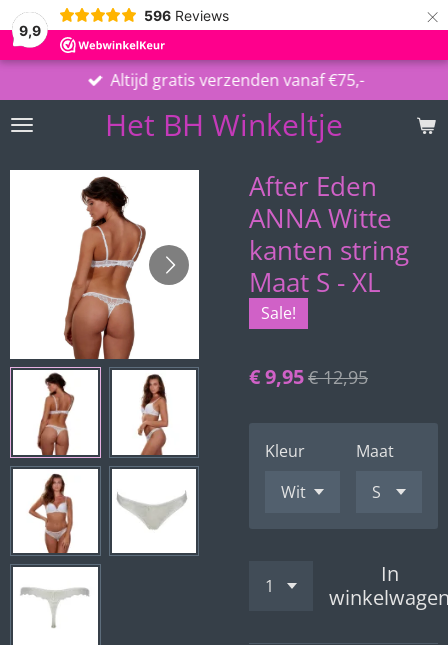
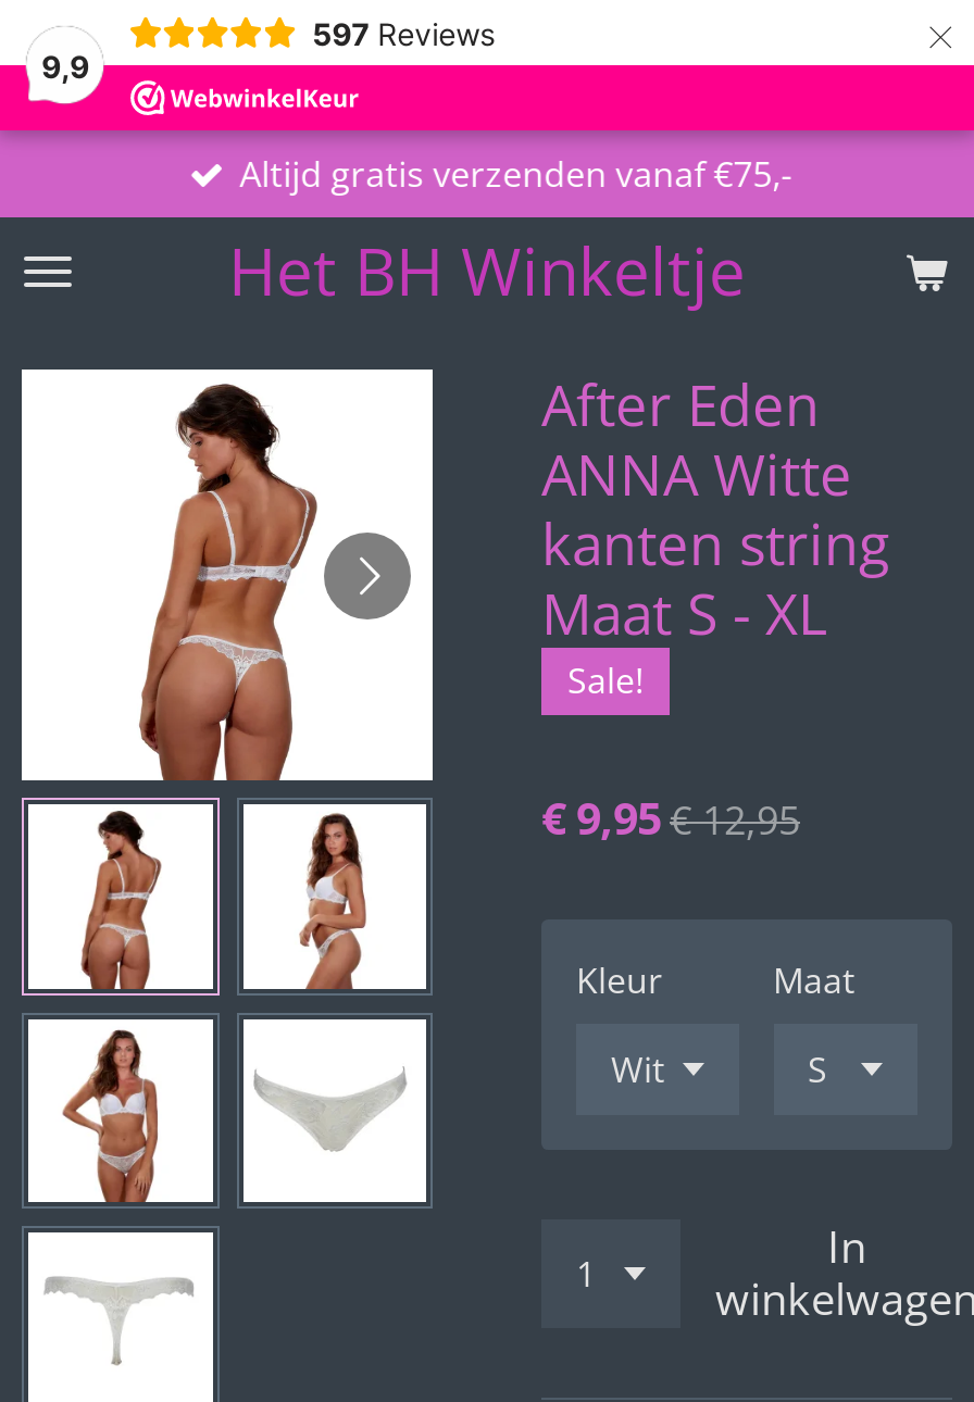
[144,6,229,23] 596 Reviews -> [312,14,495,51] 597 Reviews

